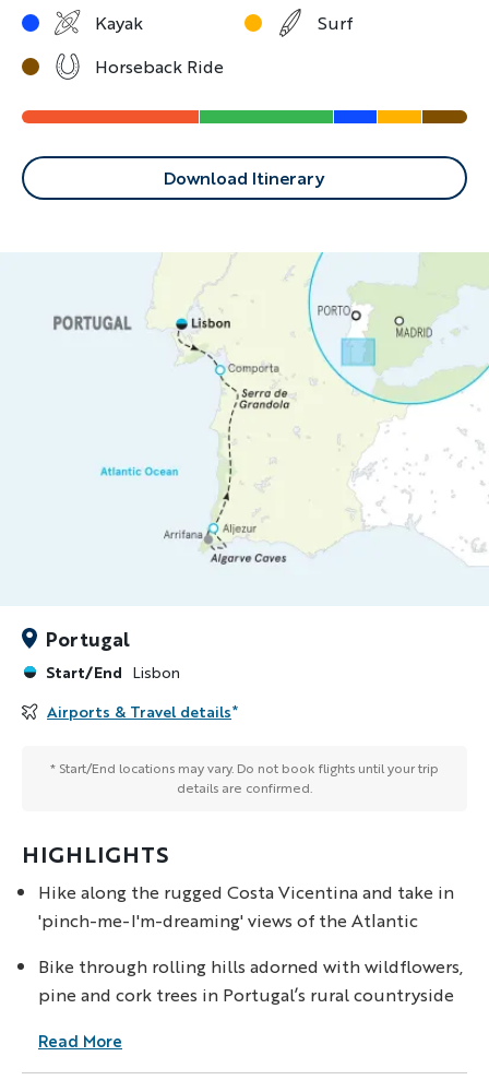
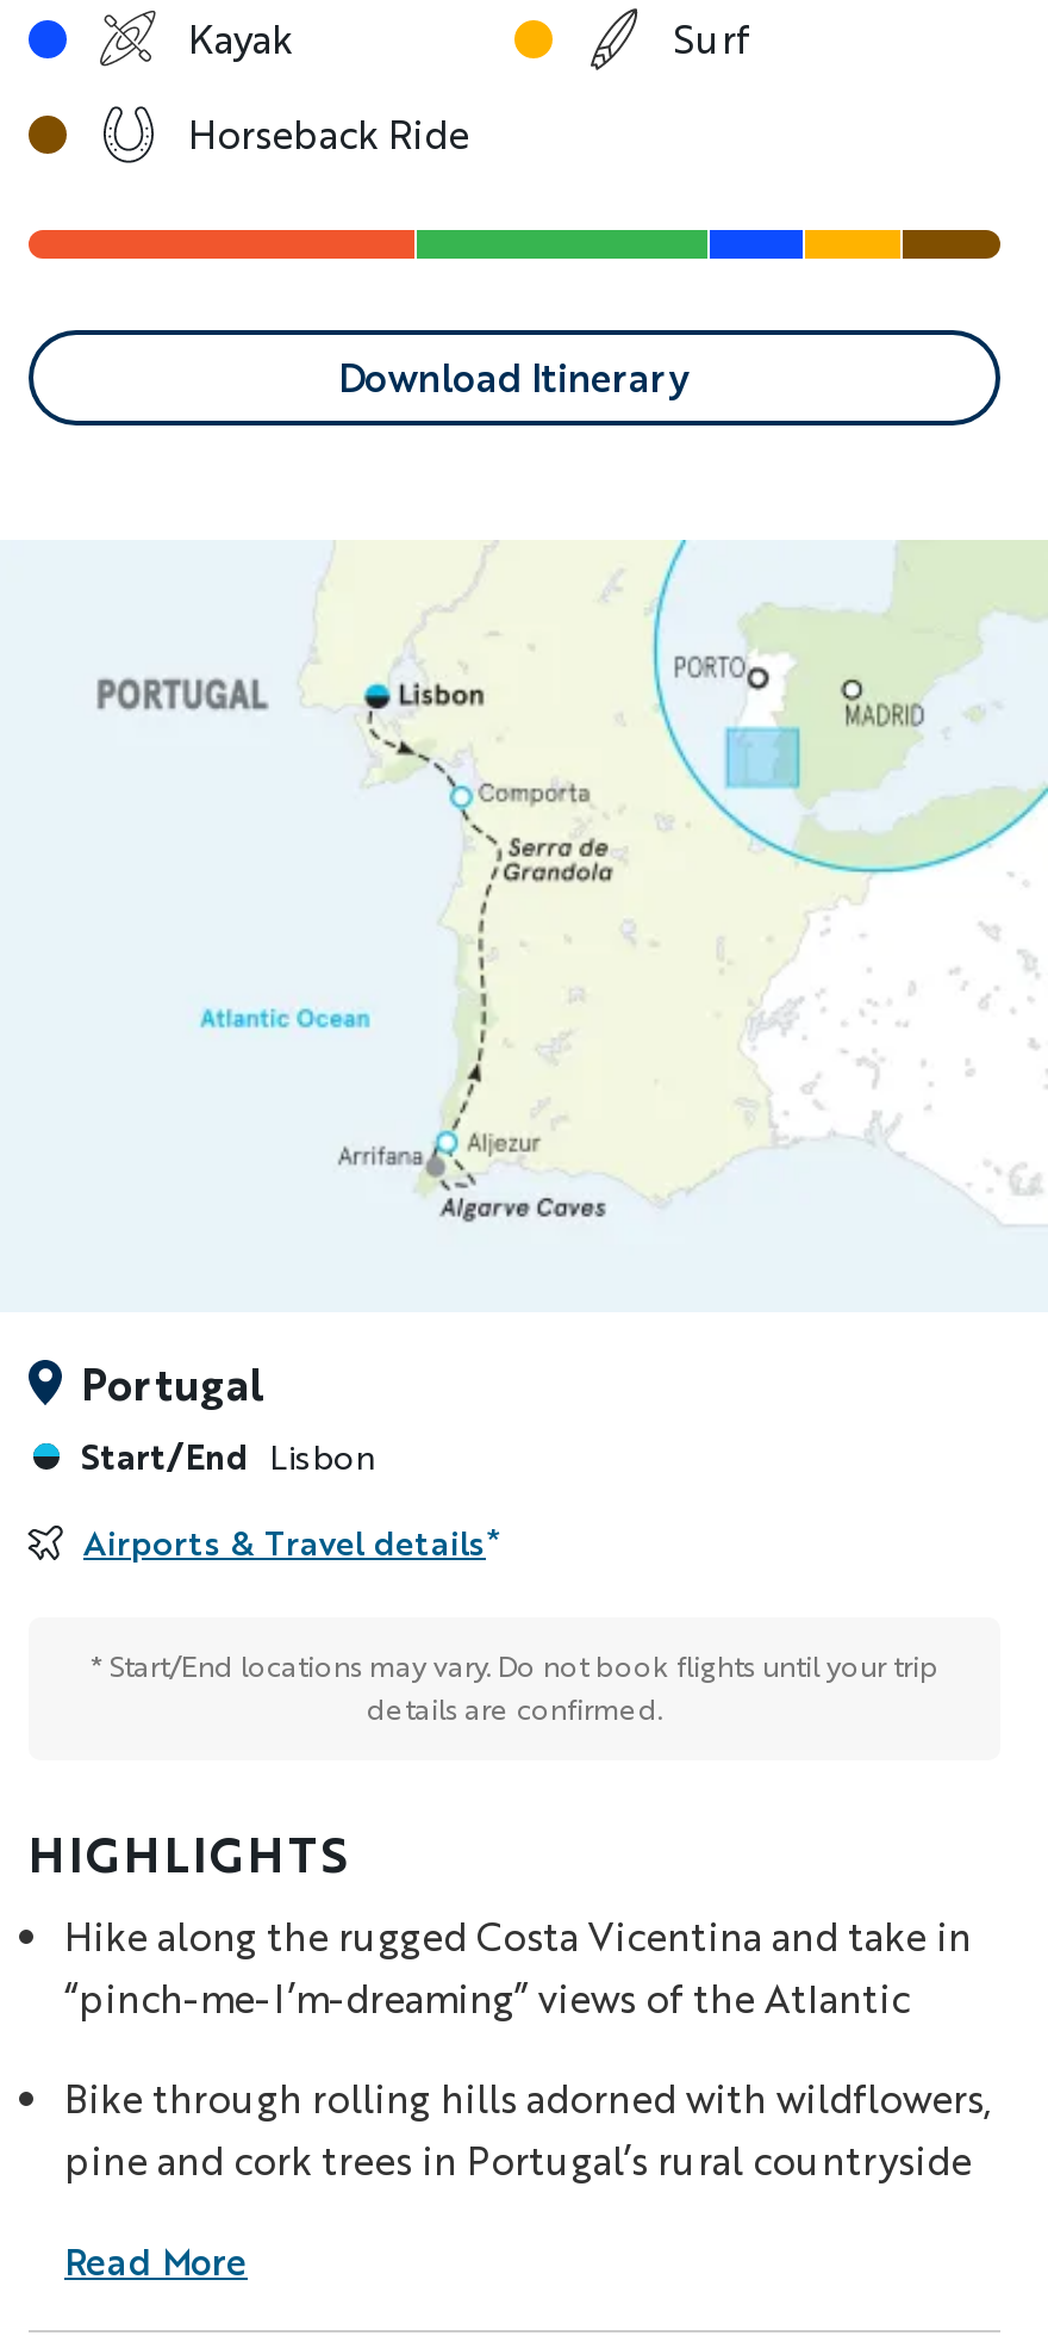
[38,907,418,933] 'pinch-me-I'm-dreaming' views of the Atlantic -> [64,1970,910,2025] “pinch-me-I’m-dreaming” views of the Atlantic

